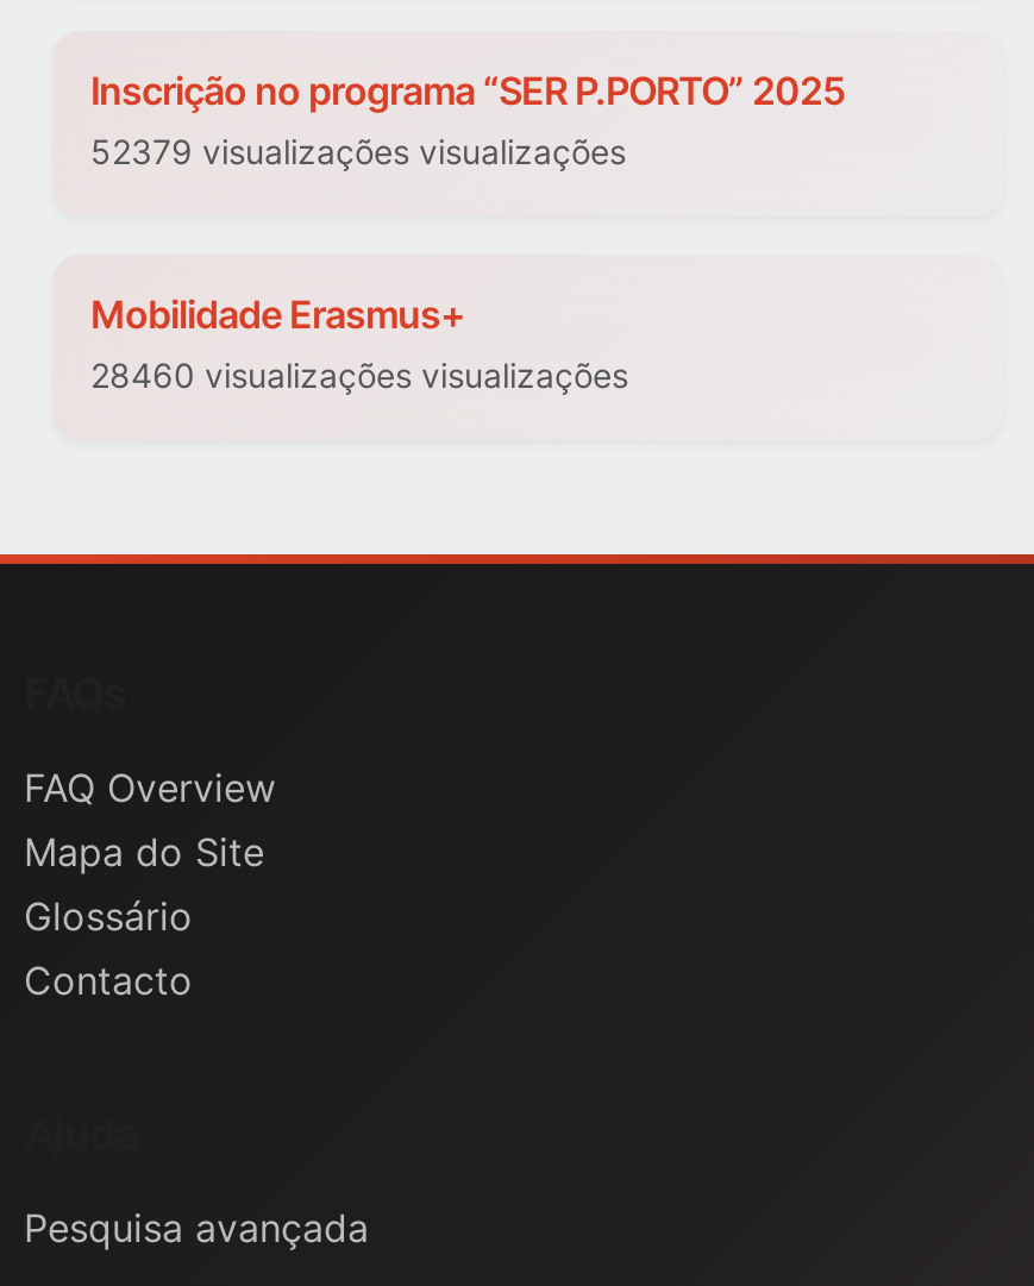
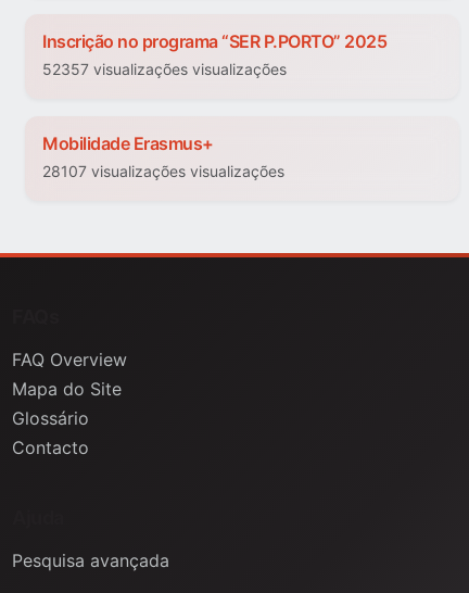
[90,132,626,172] 52379 visualizações visualizações -> [42,60,287,79] 52357 visualizações visualizações
[90,356,628,396] 28460 visualizações visualizações -> [42,162,284,181] 28107 visualizações visualizações

